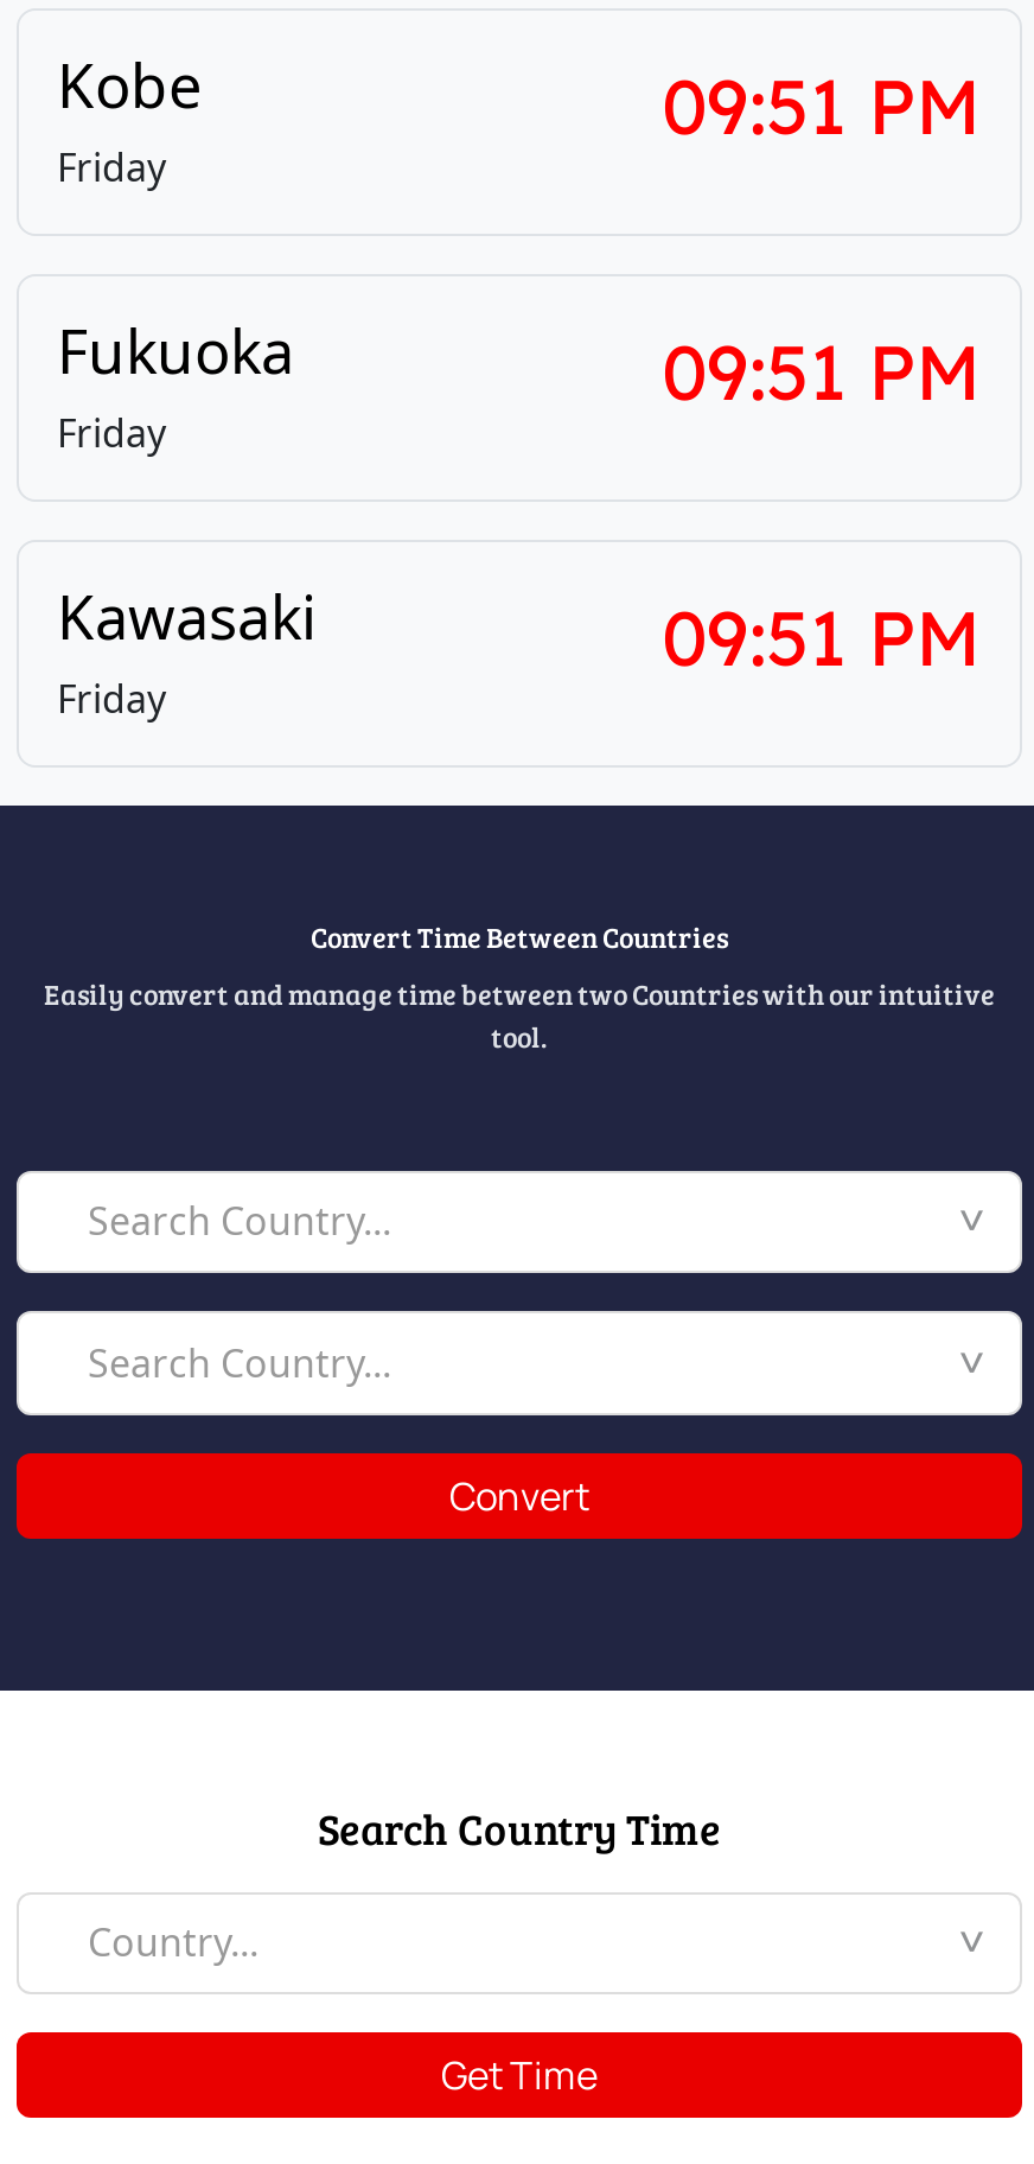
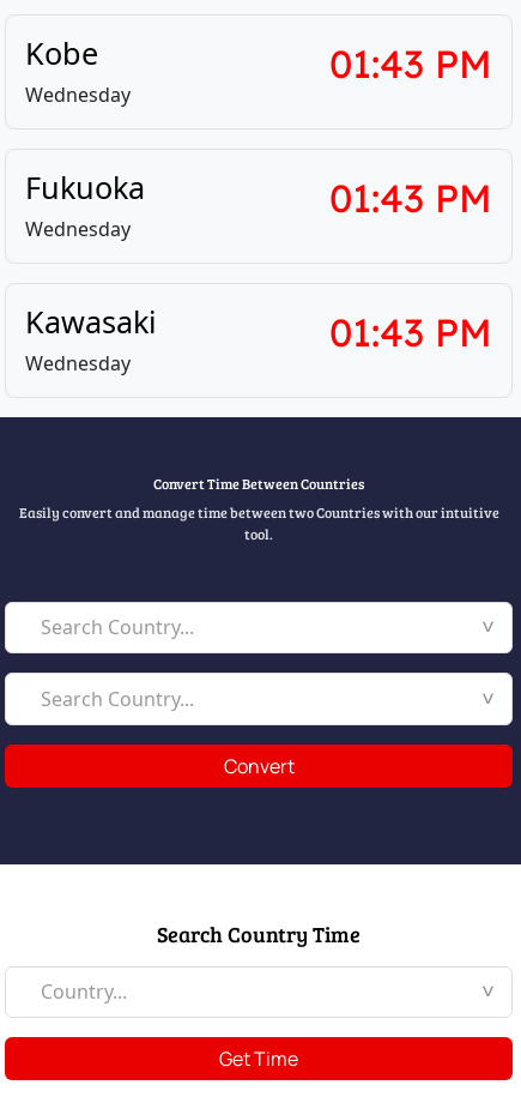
[662,57,982,152] 09:51 PM -> [329,39,492,87] 01:43 PM
[57,140,166,192] Friday -> [25,81,131,107] Wednesday
[662,323,982,418] 09:51 PM -> [329,173,492,221] 01:43 PM
[57,406,166,458] Friday -> [25,215,131,242] Wednesday
[662,588,982,683] 09:51 PM -> [329,308,492,355] 01:43 PM
[57,672,166,724] Friday -> [25,349,131,376] Wednesday

